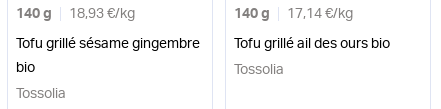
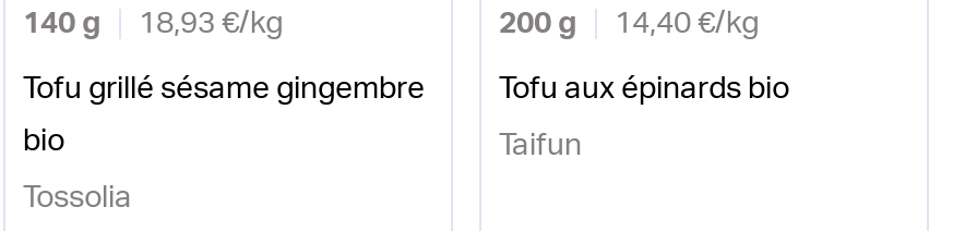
[234,7,353,21] 140 g | 17,14 €/kg -> [499,9,759,39] 200 g | 14,40 €/kg
[234,37,390,51] Tofu grillé ail des ours bio -> [499,74,789,105] Tofu aux épinards bio
[234,63,284,77] Tossolia -> [499,131,582,161] Taifun

